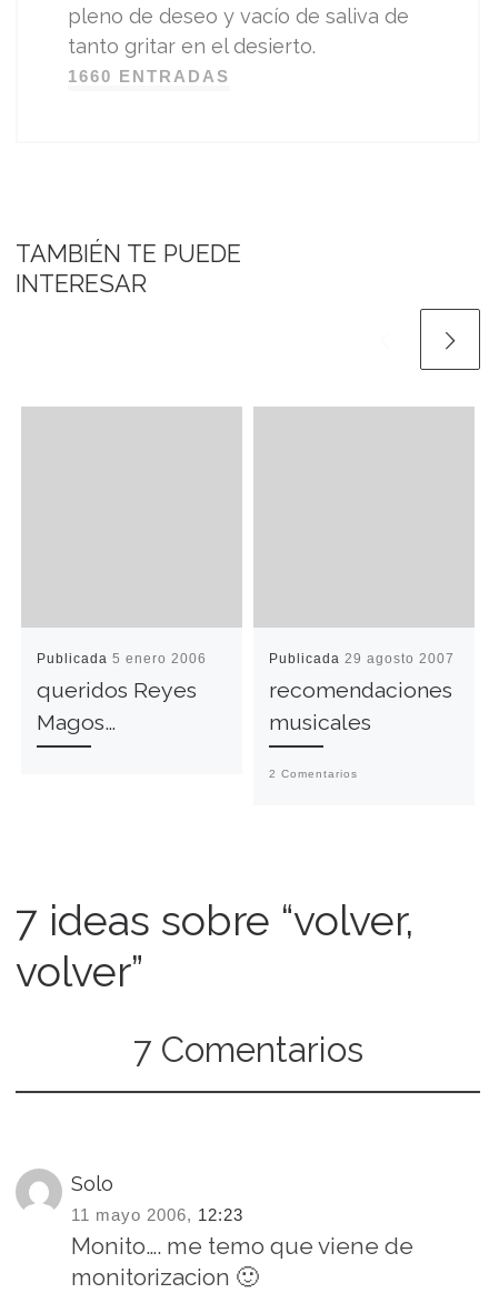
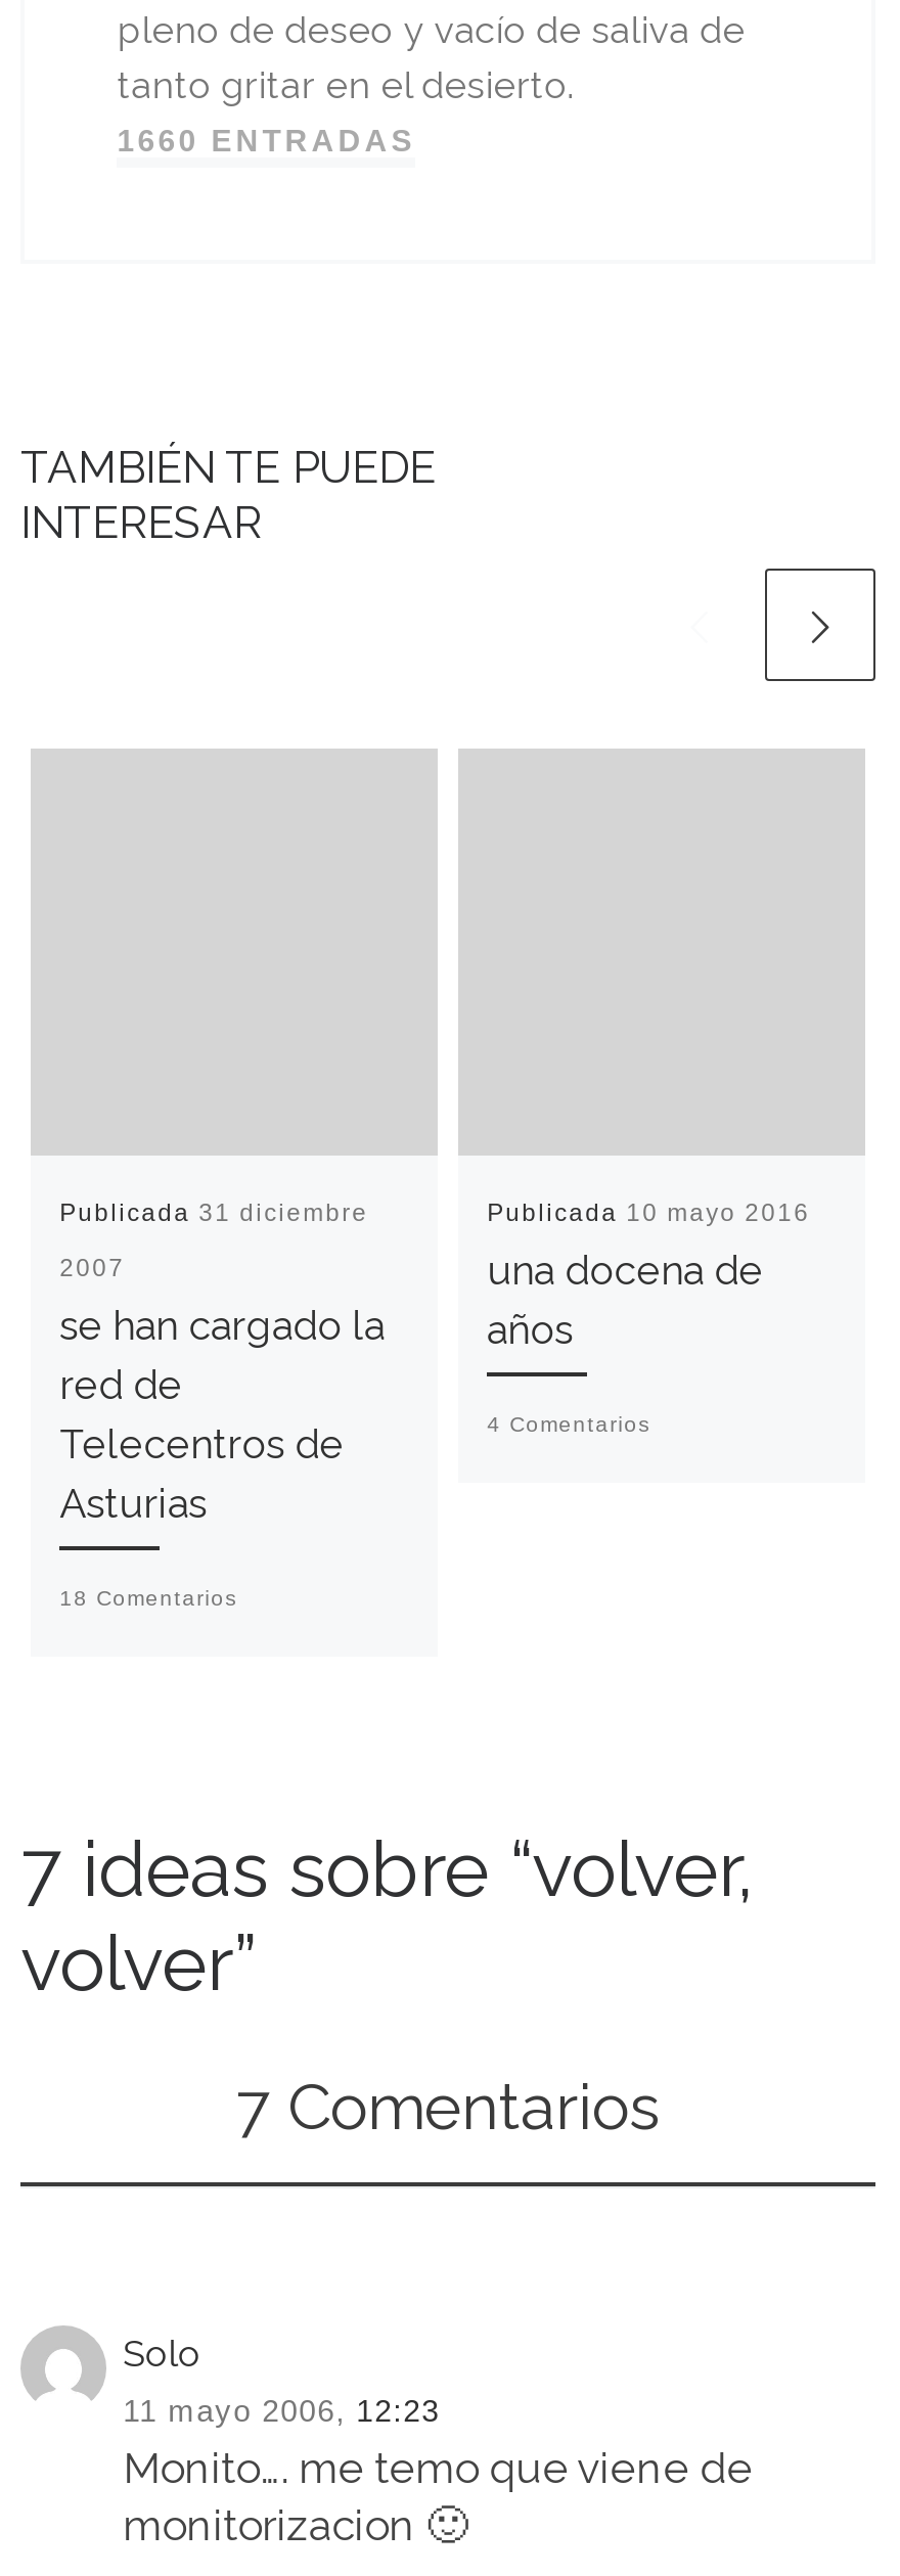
[37,650,207,735] Publicada 5 enero 2006 | queridos Reyes | Magos… -> [60,1197,385,1609] Publicada 31 diciembre | 2007 | se han cargado la | red de | Telecentros de | Asturias | 18 Comentarios
[269,650,455,780] Publicada 29 agosto 2007 | recomendaciones | musicales | 2 Comentarios -> [487,1197,810,1435] Publicada 10 mayo 2016 | una docena de | años | 4 Comentarios

